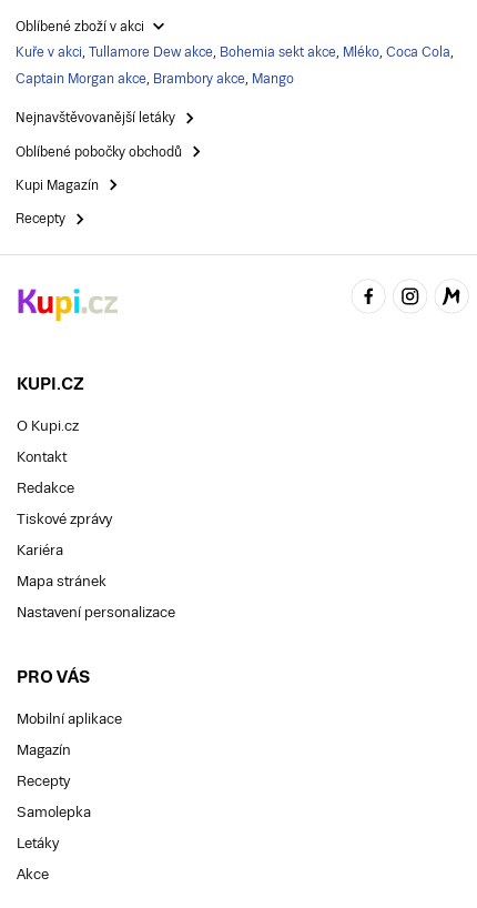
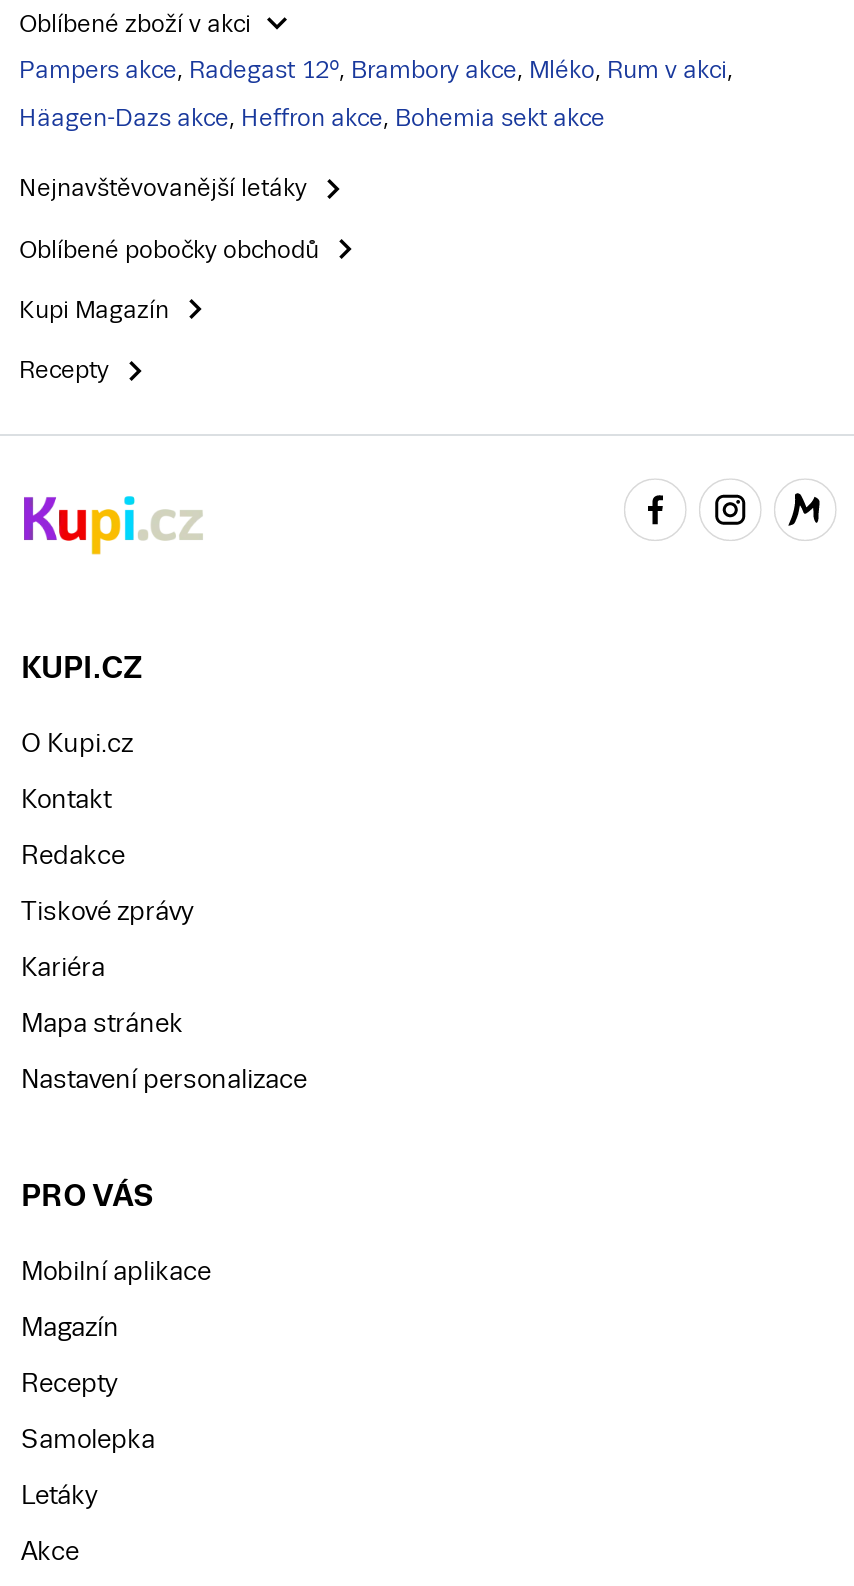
[16,45,454,60] Kuře v akci, Tullamore Dew akce, Bohemia sekt akce, Mléko, Coca Cola, -> [19,57,733,85] Pampers akce, Radegast 12°, Brambory akce, Mléko, Rum v akci,
[16,71,294,87] Captain Morgan akce, Brambory akce, Mango -> [19,105,605,133] Häagen-Dazs akce, Heffron akce, Bohemia sekt akce

